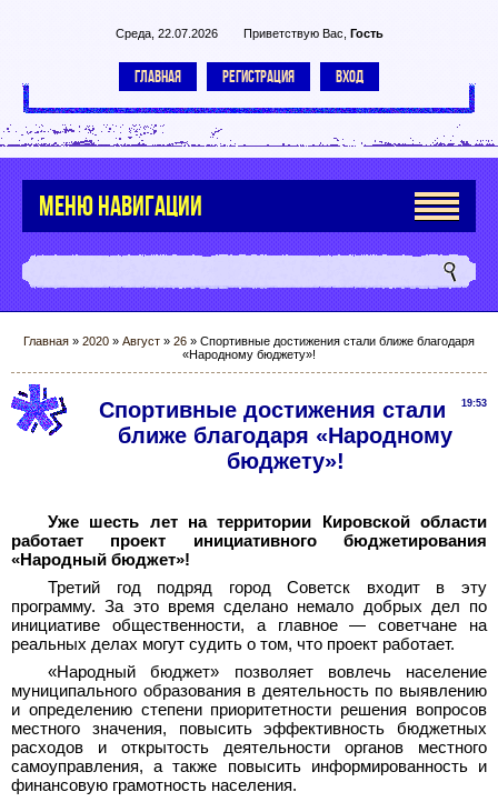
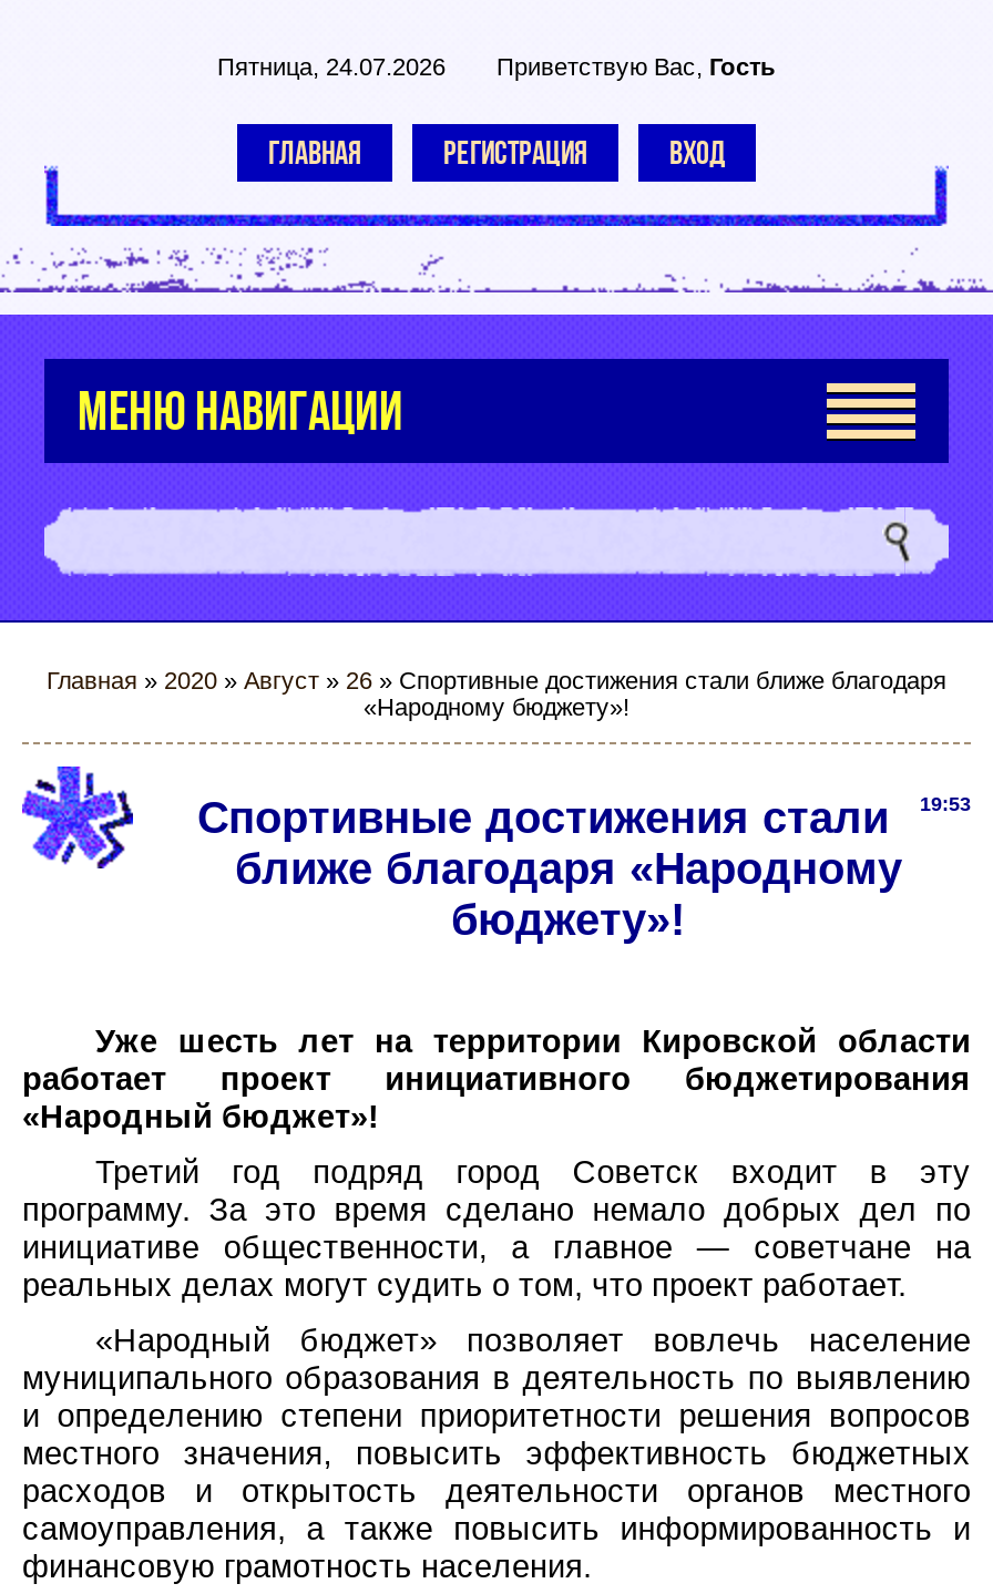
[115,27,383,40] Среда, 22.07.2026 Приветствую Вас, Гость -> [217,53,776,80] Пятница, 24.07.2026 Приветствую Вас, Гость

